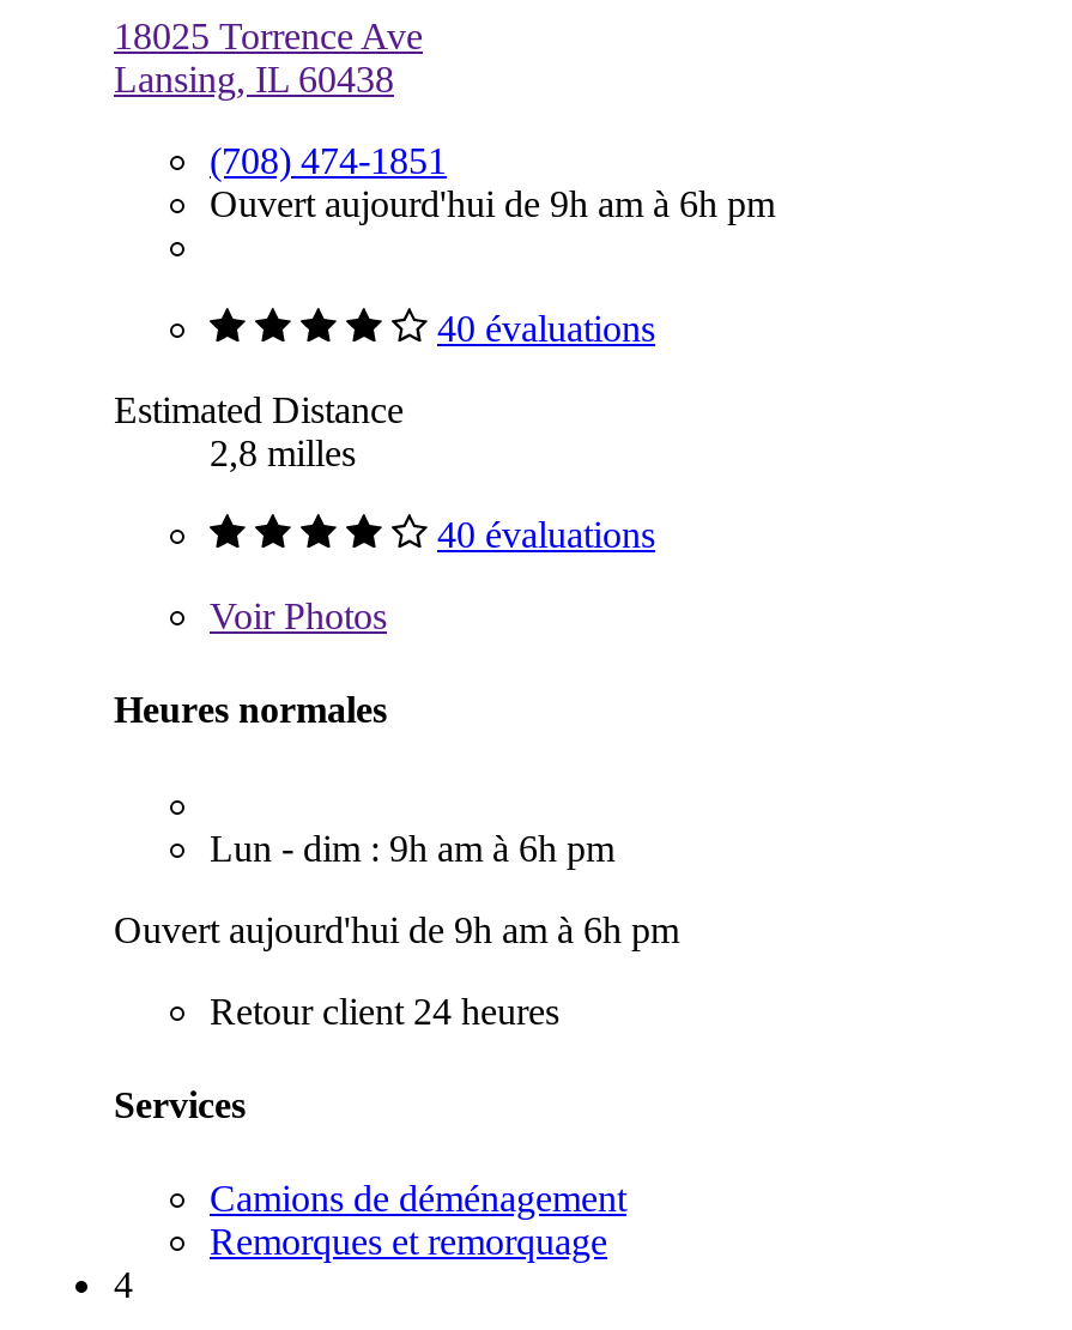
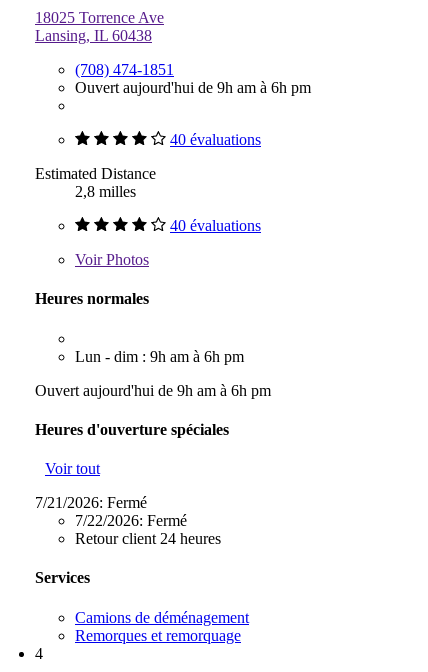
none -> [35,421,229,529] Heures d'ouverture spéciales | Voir tout | 7/21/2026: Fermé | 7/22/2026: Fermé

